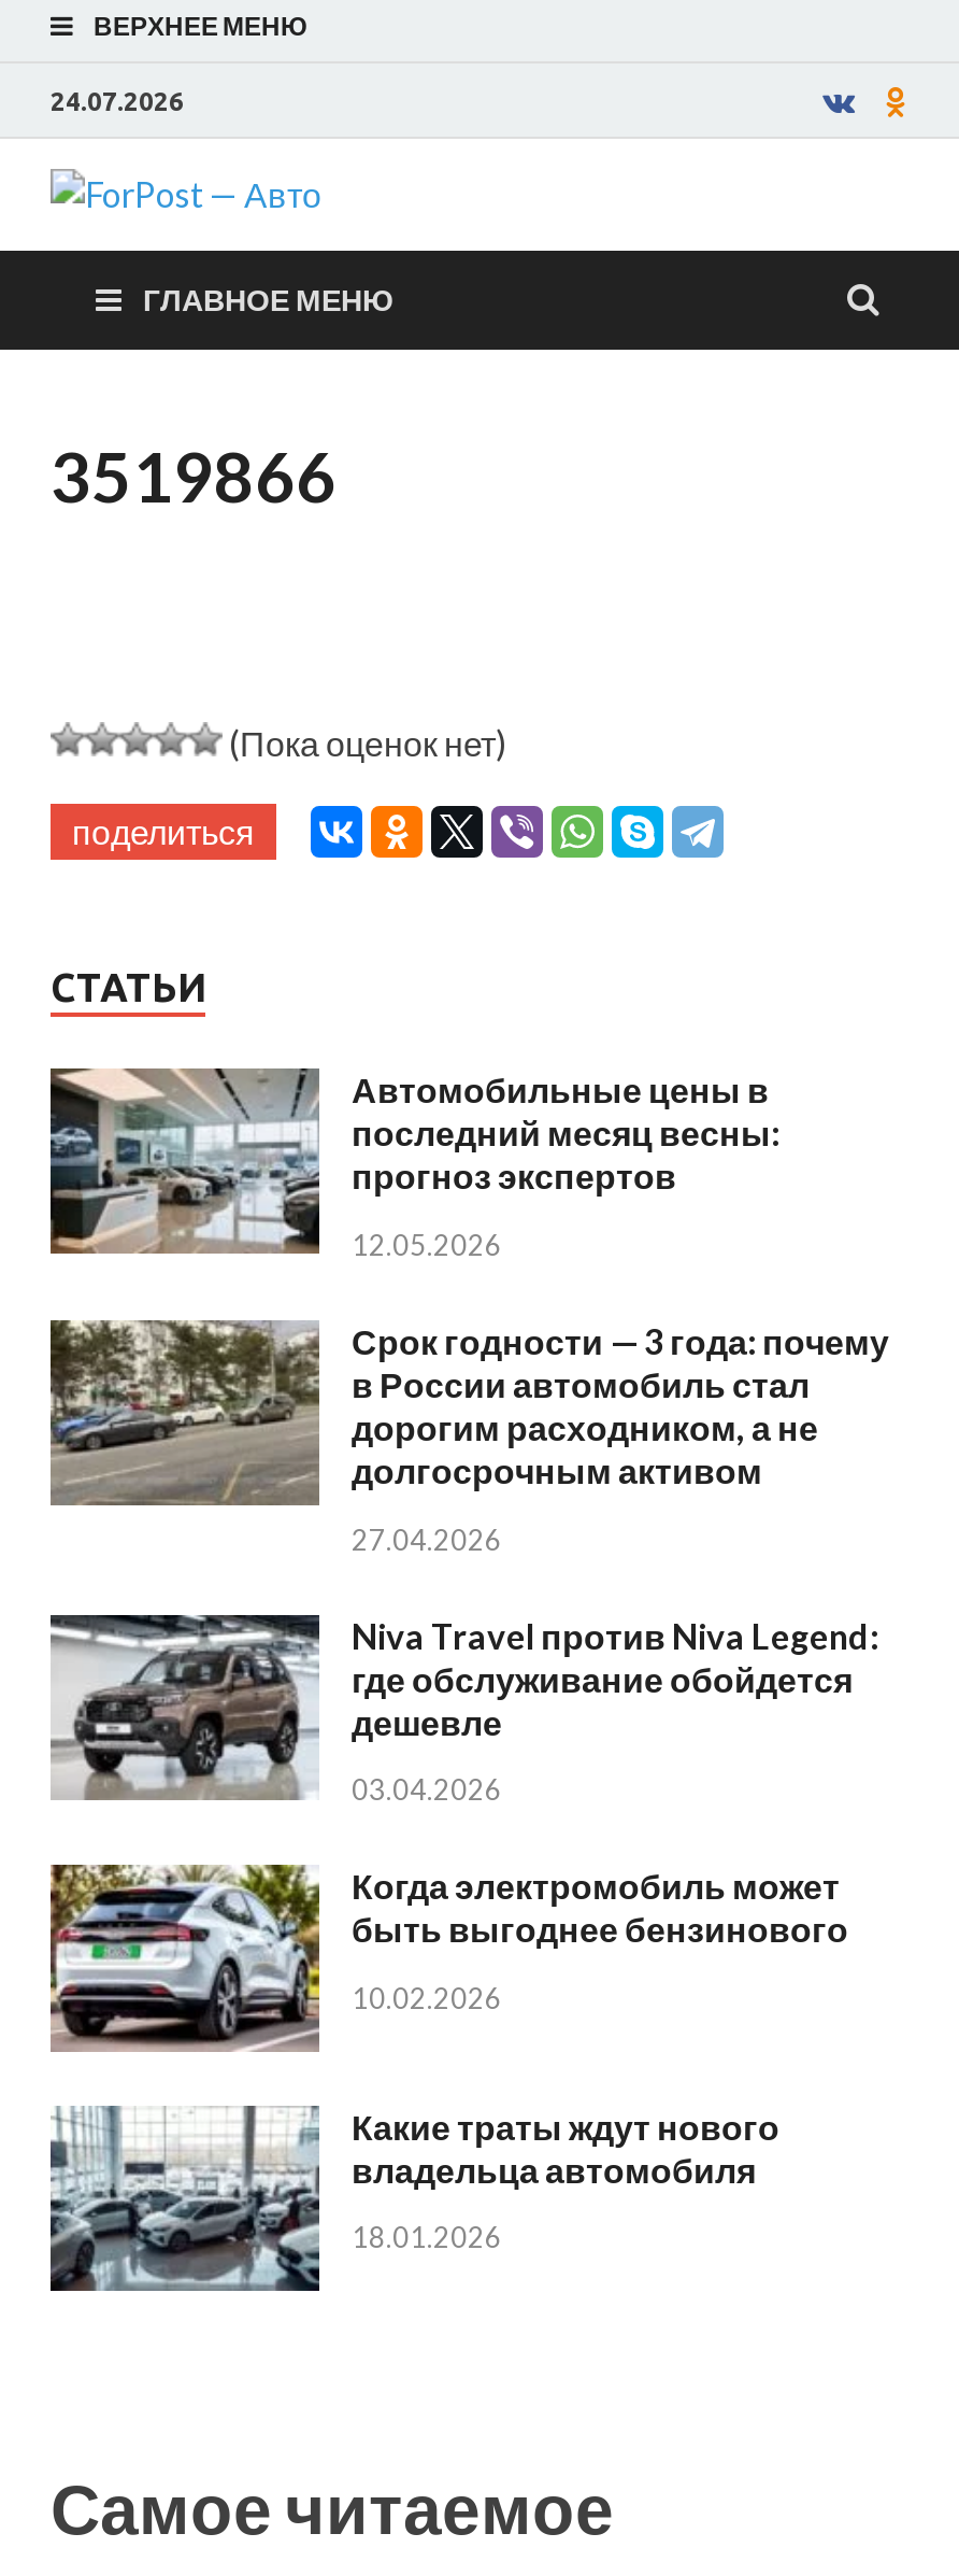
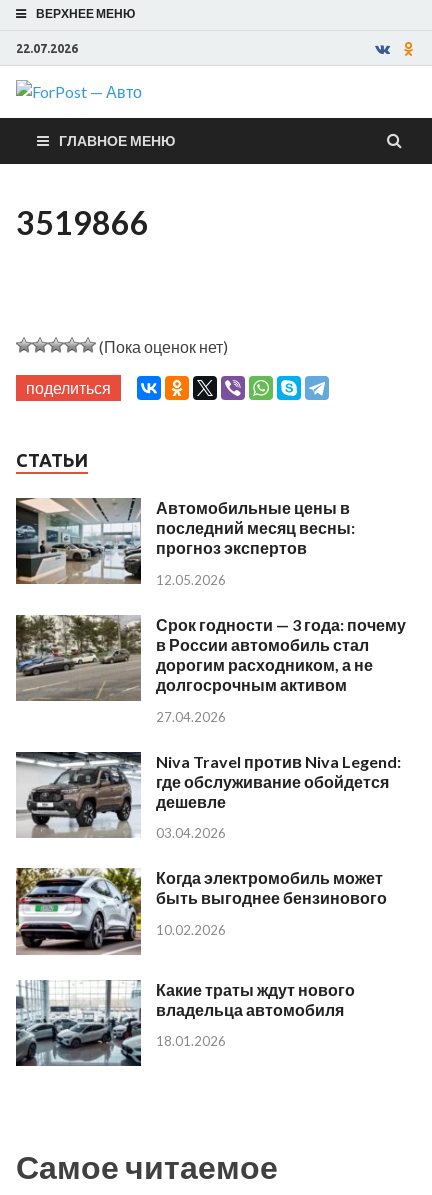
[51,86,184,114] 24.07.2026 -> [16,41,78,54] 22.07.2026

